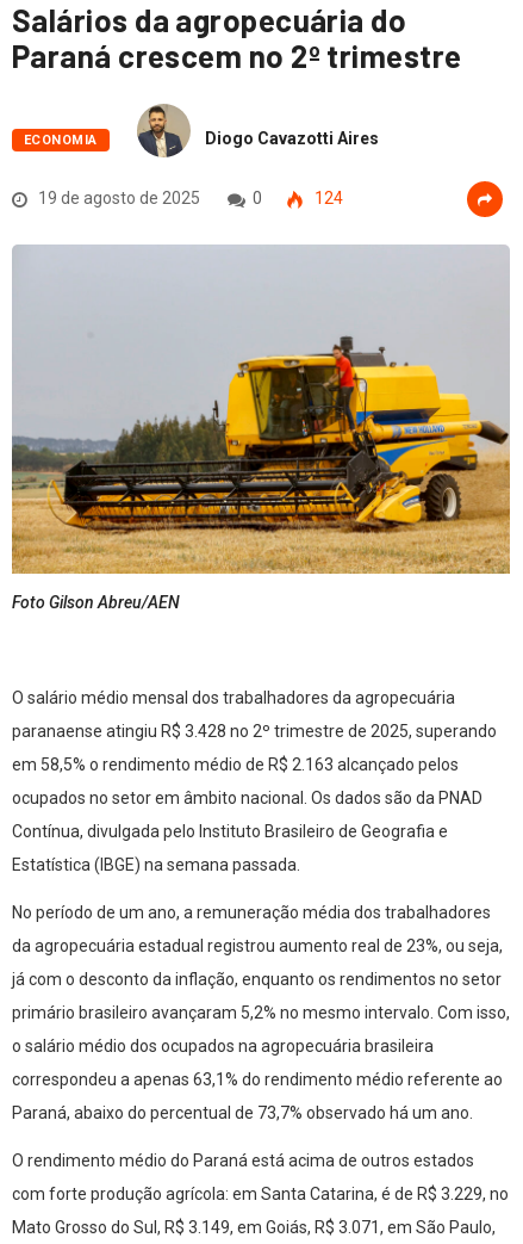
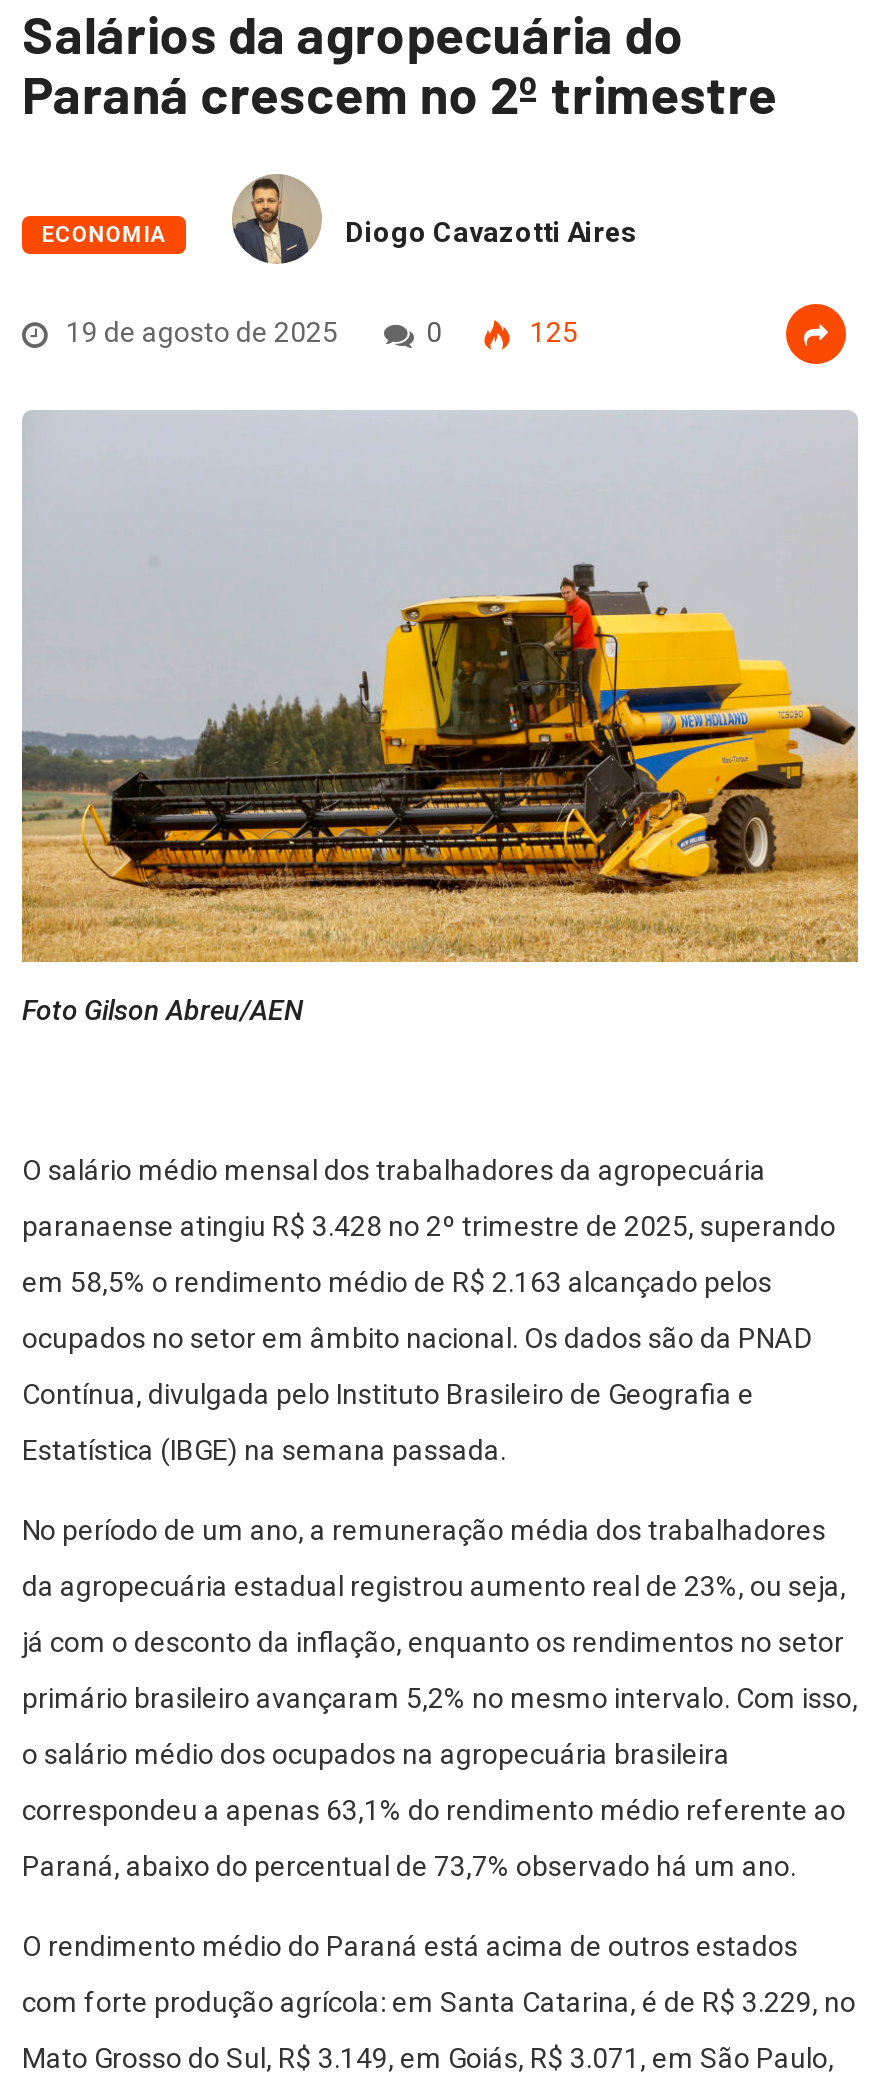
[311,189,343,208] 124 -> [524,316,578,348] 125

